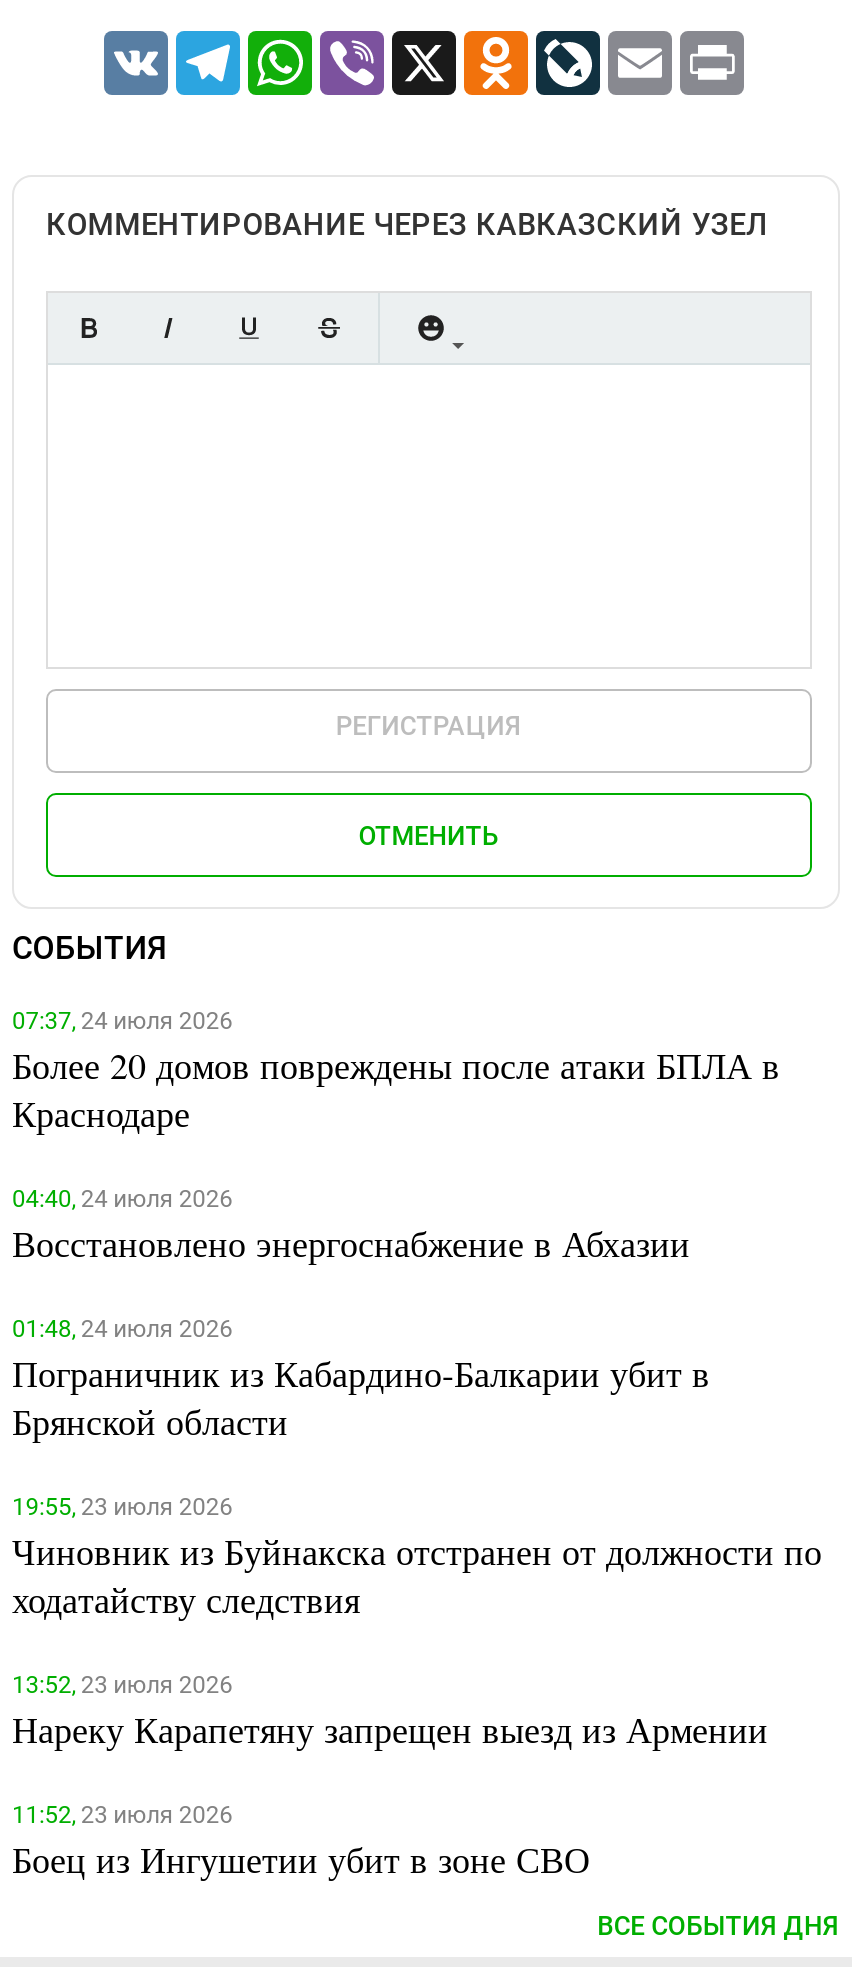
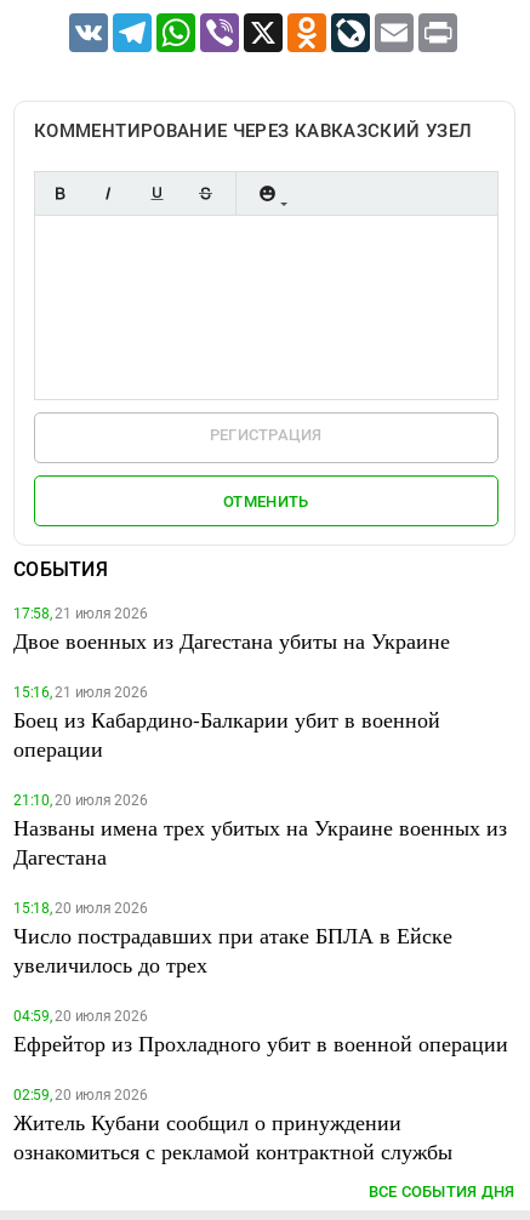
[12,1007,780,1137] 07:37, 24 июля 2026 | Более 20 домов повреждены после атаки БПЛА в | Краснодаре -> [13,605,450,655] 17:58, 21 июля 2026 | Двое военных из Дагестана убиты на Украине
[12,1185,690,1267] 04:40, 24 июля 2026 | Восстановлено энергоснабжение в Абхазии -> [13,684,440,763] 15:16, 21 июля 2026 | Боец из Кабардино-Балкарии убит в военной | операции
[12,1315,710,1445] 01:48, 24 июля 2026 | Пограничник из Кабардино-Балкарии убит в | Брянской области -> [13,792,507,871] 21:10, 20 июля 2026 | Названы имена трех убитых на Украине военных из | Дагестана
[12,1493,822,1623] 19:55, 23 июля 2026 | Чиновник из Буйнакска отстранен от должности по | ходатайству следствия -> [13,900,452,979] 15:18, 20 июля 2026 | Число пострадавших при атаке БПЛА в Ейске | увеличилось до трех
[12,1671,768,1753] 13:52, 23 июля 2026 | Нареку Карапетяну запрещен выезд из Армении -> [13,1008,508,1058] 04:59, 20 июля 2026 | Ефрейтор из Прохладного убит в военной операции
[12,1801,590,1883] 11:52, 23 июля 2026 | Боец из Ингушетии убит в зоне СВО -> [13,1087,452,1166] 02:59, 20 июля 2026 | Житель Кубани сообщил о принуждении | ознакомиться с рекламой контрактной службы

